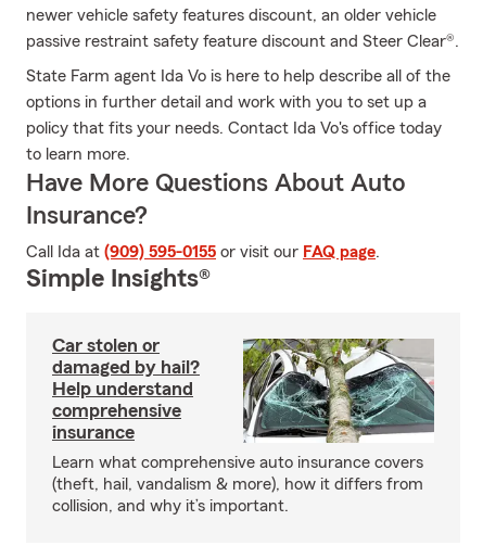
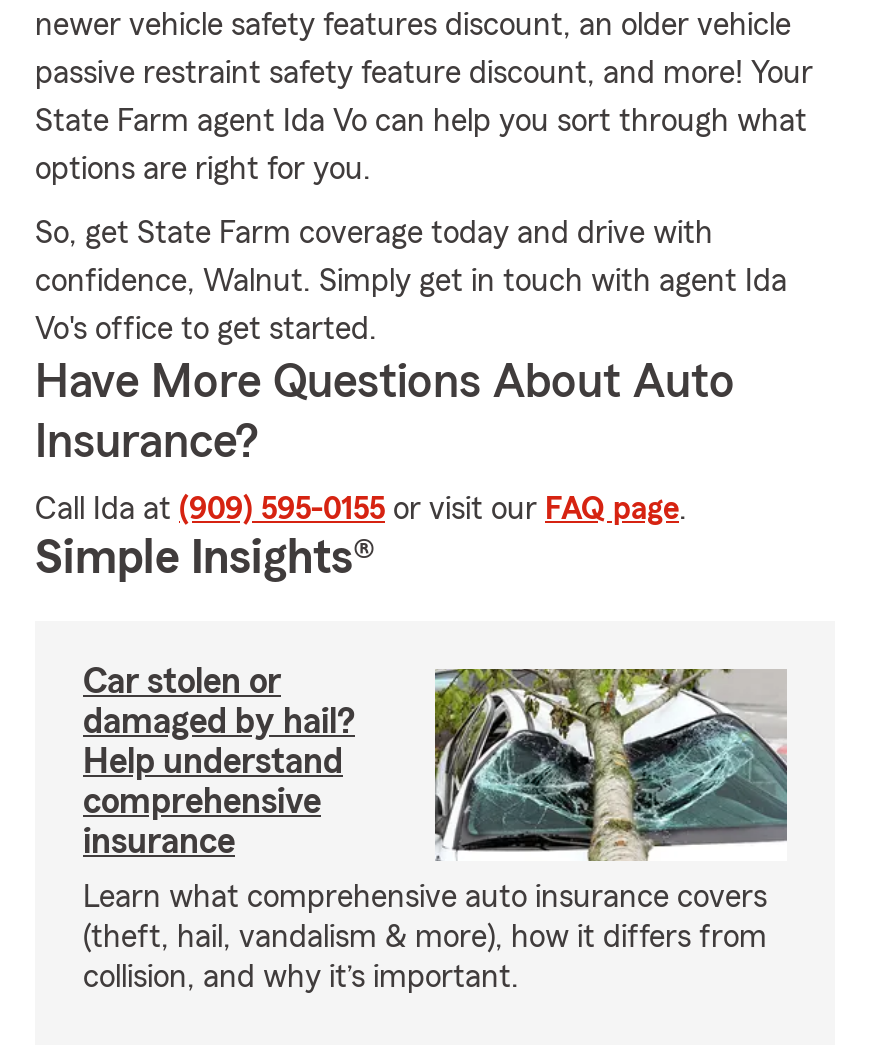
[26,33,459,163] passive restraint safety feature discount and Steer Clear®. | State Farm agent Ida Vo is here to help describe all of the | options in further detail and work with you to set up a | policy that fits your needs. Contact Ida Vo's office today | to learn more. -> [35,57,813,345] passive restraint safety feature discount, and more! Your | State Farm agent Ida Vo can help you sort through what | options are right for you. | So, get State Farm coverage today and drive with | confidence, Walnut. Simply get in touch with agent Ida | Vo's office to get started.

